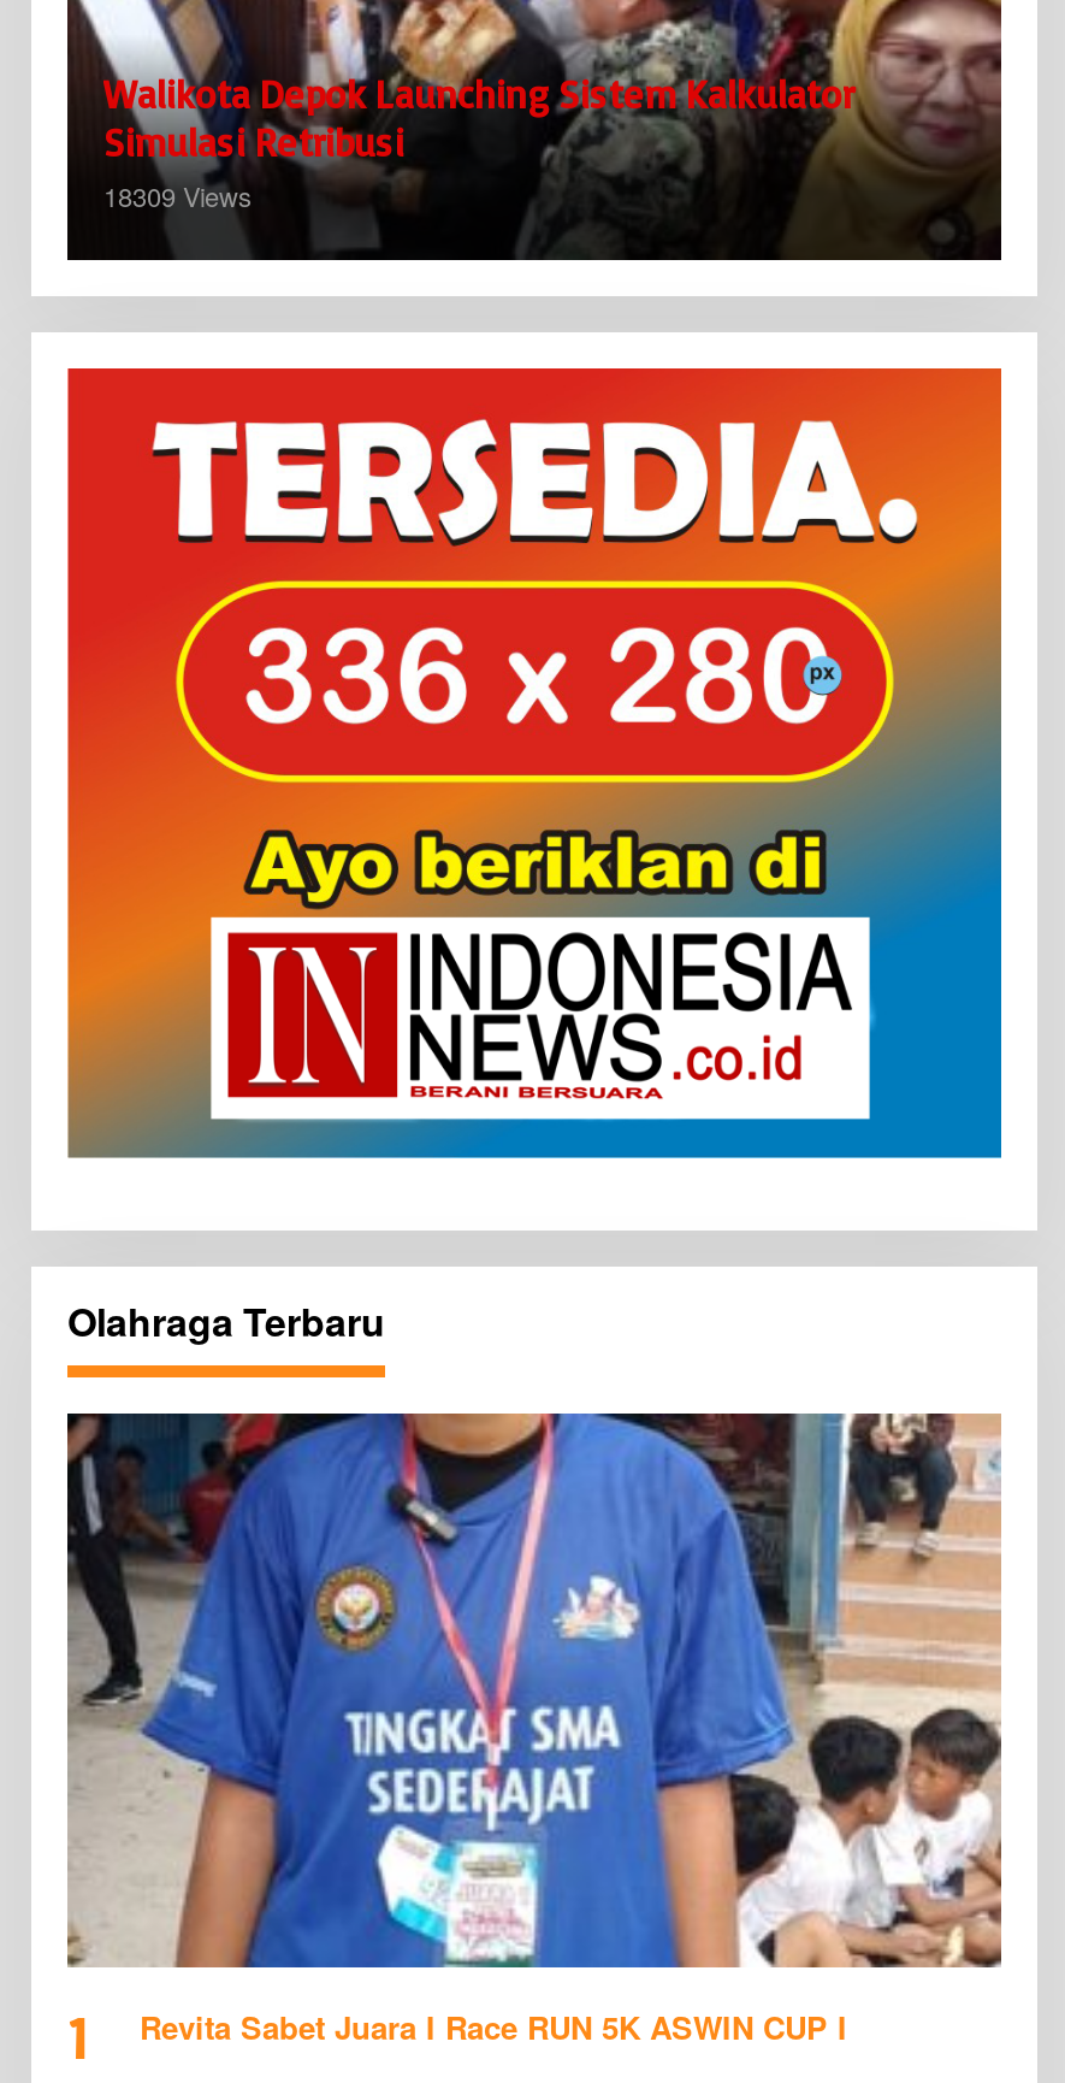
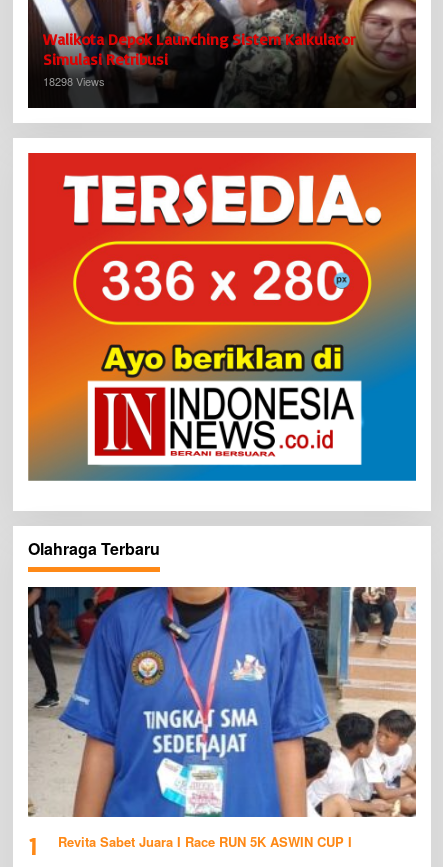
[103,176,253,215] 18309 Views -> [43,73,105,89] 18298 Views

